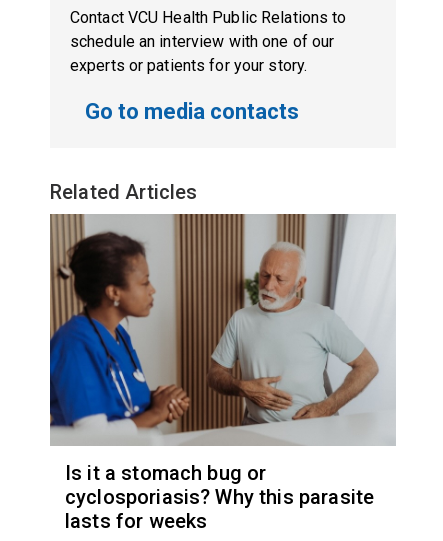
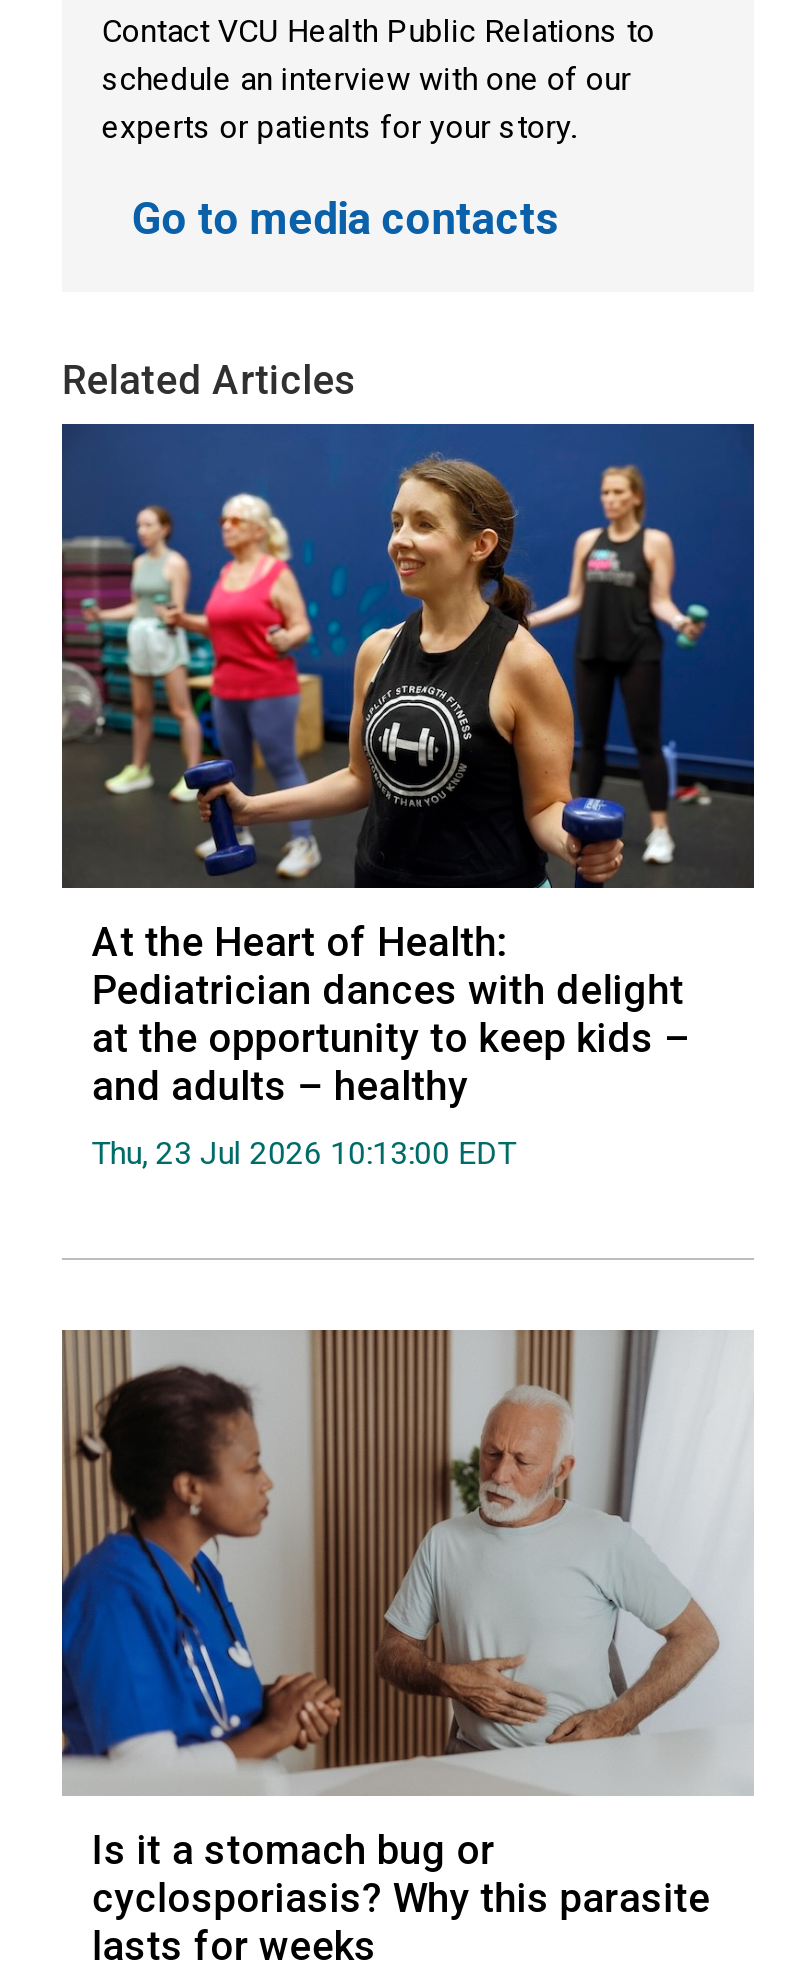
none -> [60,422,756,1173] [image] | At the Heart of Health: | Pediatrician dances with delight | at the opportunity to keep kids – | and adults – healthy | Thu, 23 Jul 2026 10:13:00 EDT

